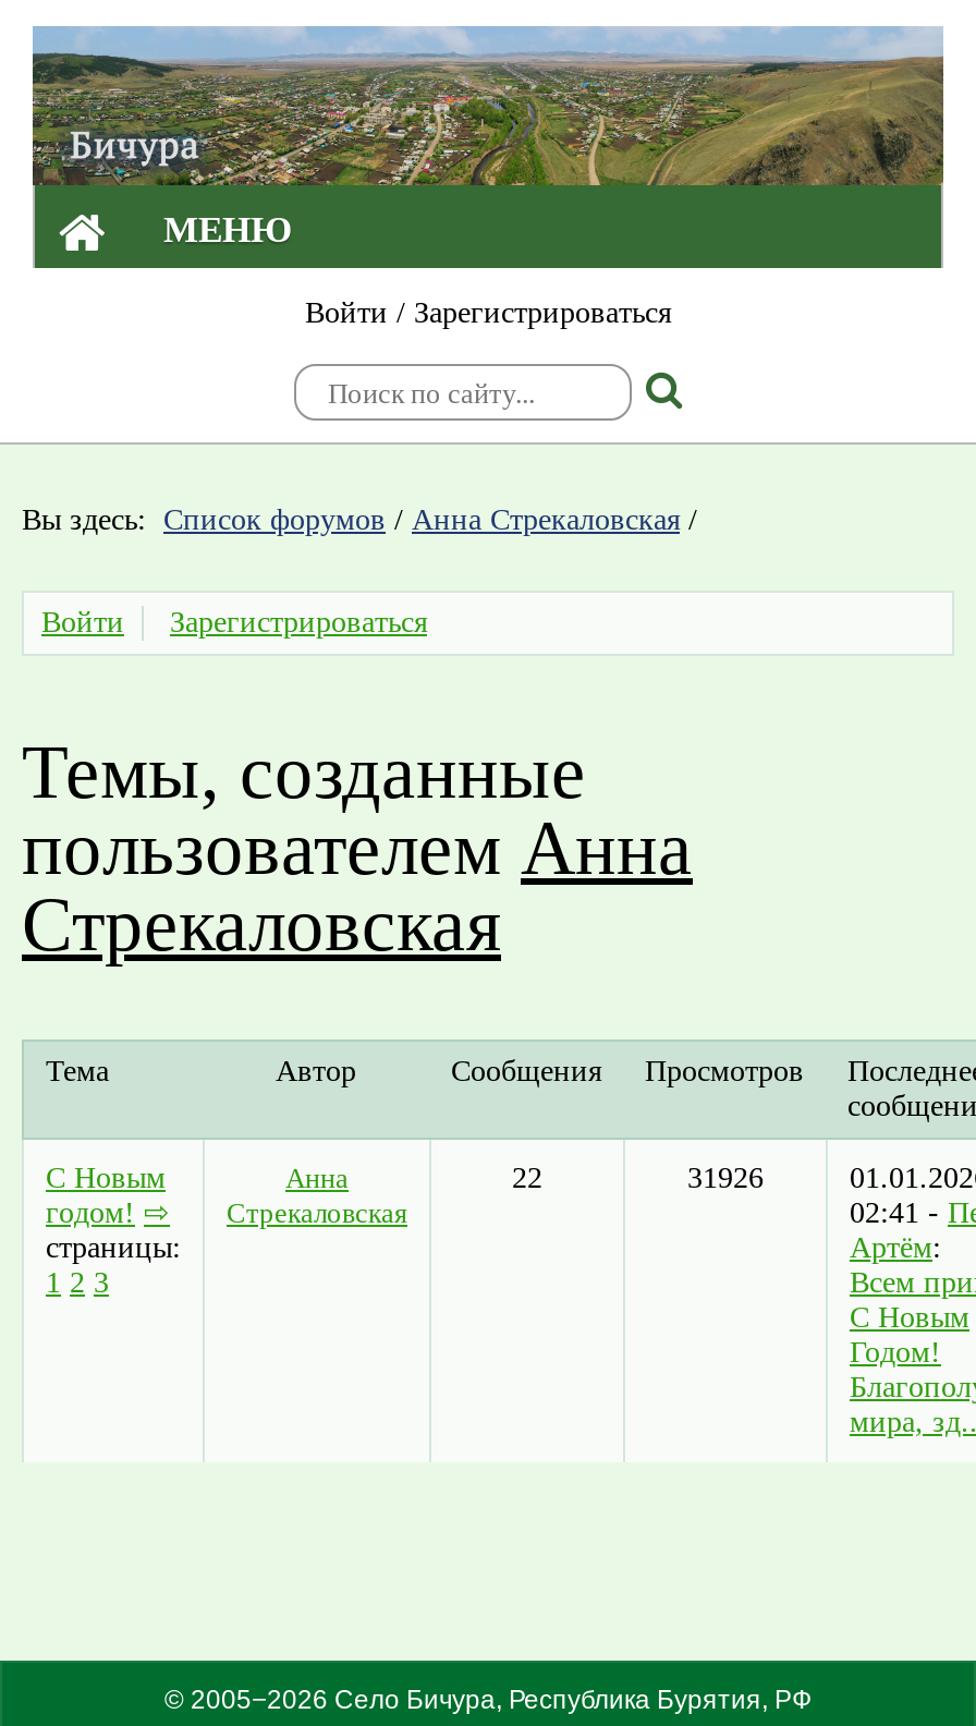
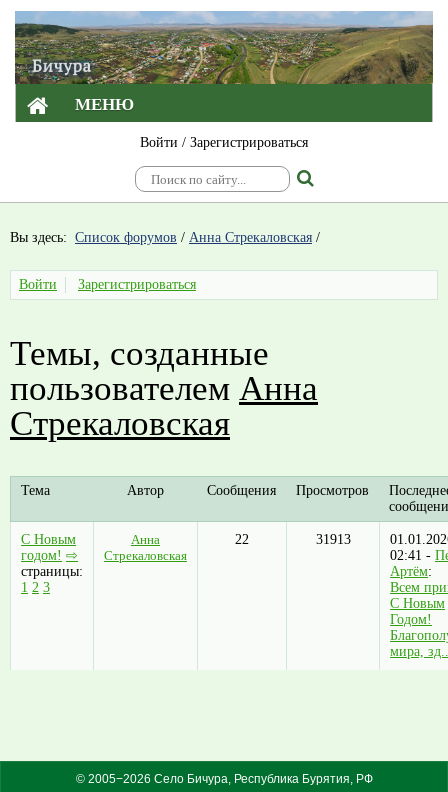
[687,1161,764,1194] 31926 -> [315,532,350,547] 31913

